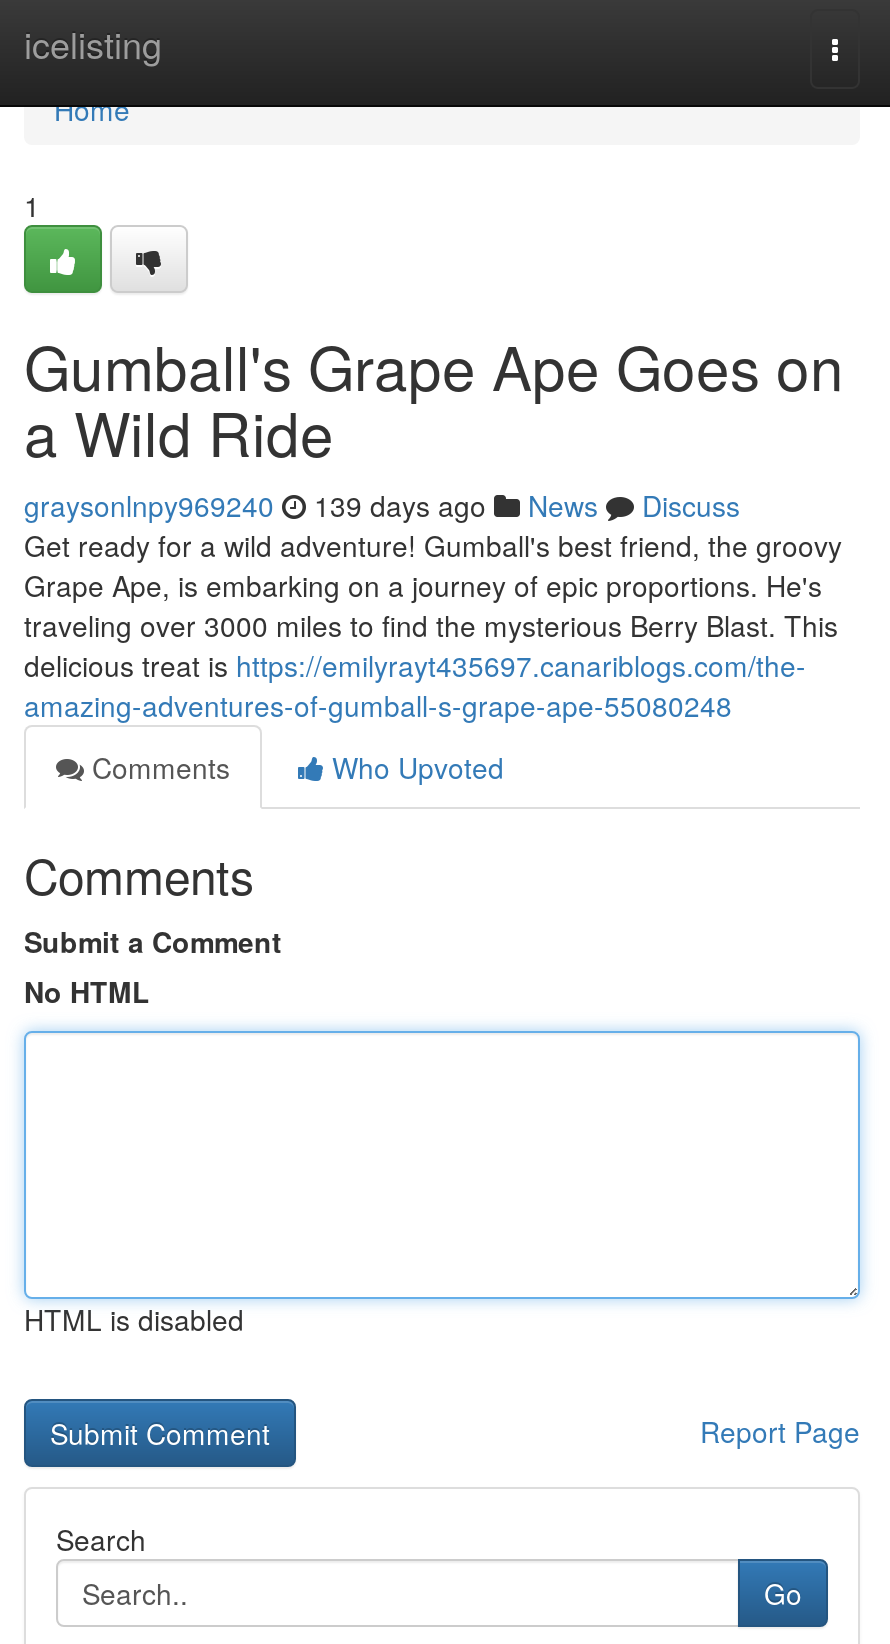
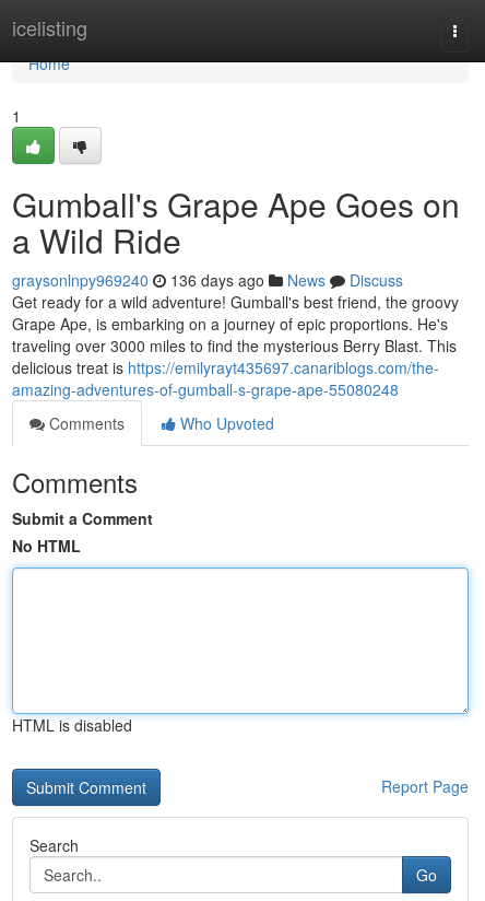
[24,485,740,525] graysonlnpy969240 139 days ago News Discuss -> [12,269,403,291] graysonlnpy969240 136 days ago News Discuss

